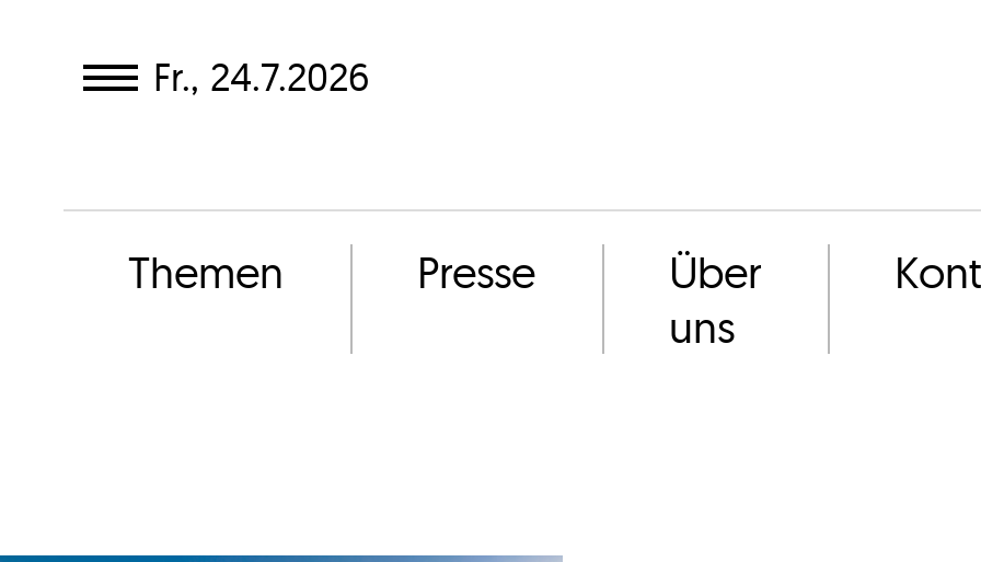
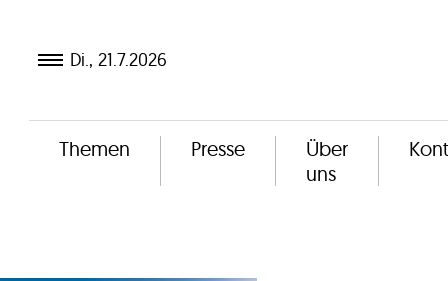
[153,51,370,102] Fr., 24.7.2026 -> [70,48,167,71] Di., 21.7.2026

